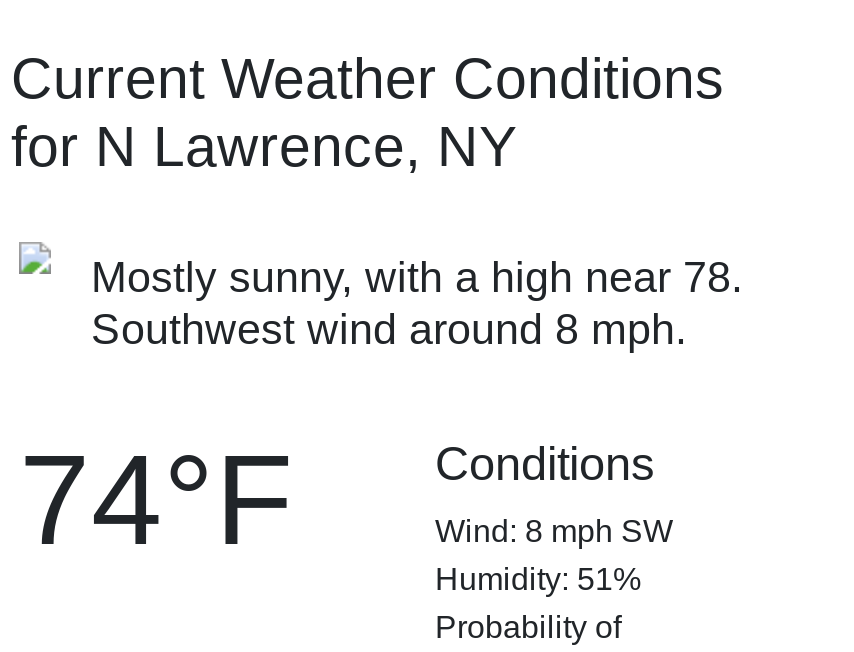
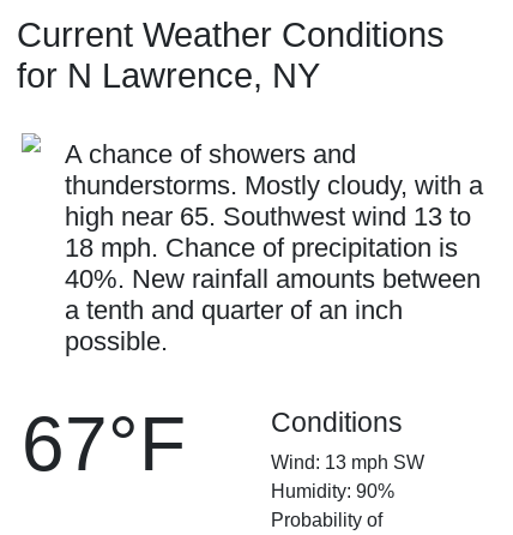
[91,252,743,354] Mostly sunny, with a high near 78. | Southwest wind around 8 mph. -> [65,139,483,356] A chance of showers and | thunderstorms. Mostly cloudy, with a | high near 65. Southwest wind 13 to | 18 mph. Chance of precipitation is | 40%. New rainfall amounts between | a tenth and quarter of an inch | possible.
[19,428,293,572] 74°F -> [22,401,186,487] 67°F
[435,514,673,548] Wind: 8 mph SW -> [271,452,424,473] Wind: 13 mph SW
[435,562,641,596] Humidity: 51% -> [271,481,394,501] Humidity: 90%

